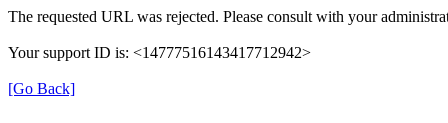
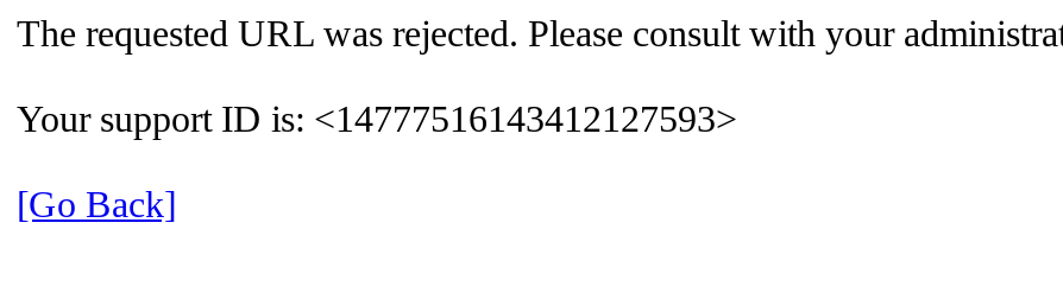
[8,44,311,61] Your support ID is: <14777516143417712942> -> [17,98,737,139] Your support ID is: <14777516143412127593>

